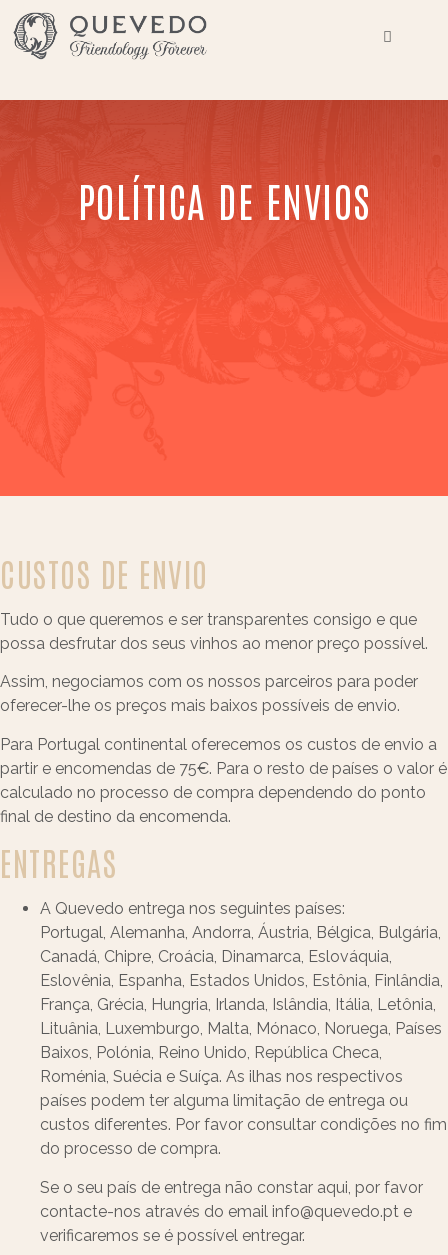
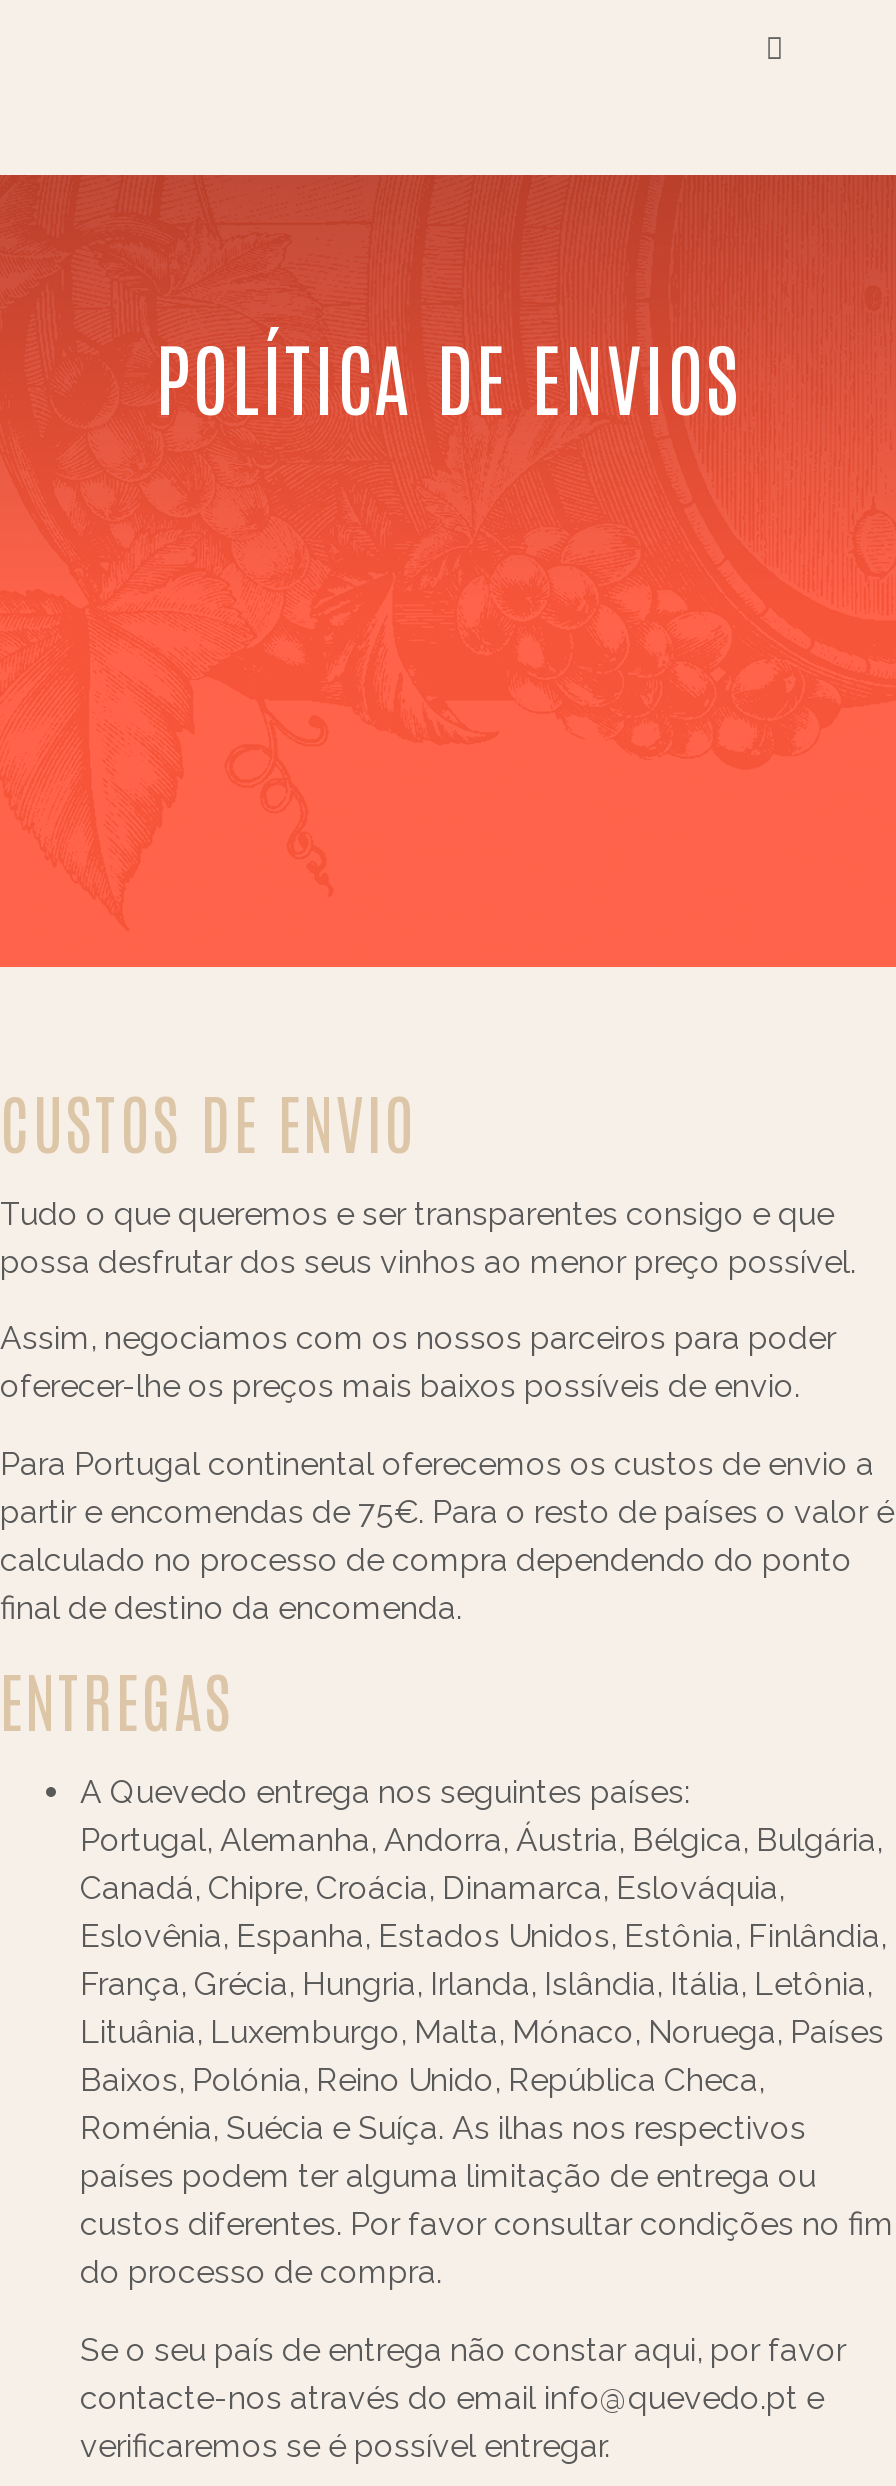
[13,12,58,60] [image] -> none
[69,15,207,60] [image] -> none

